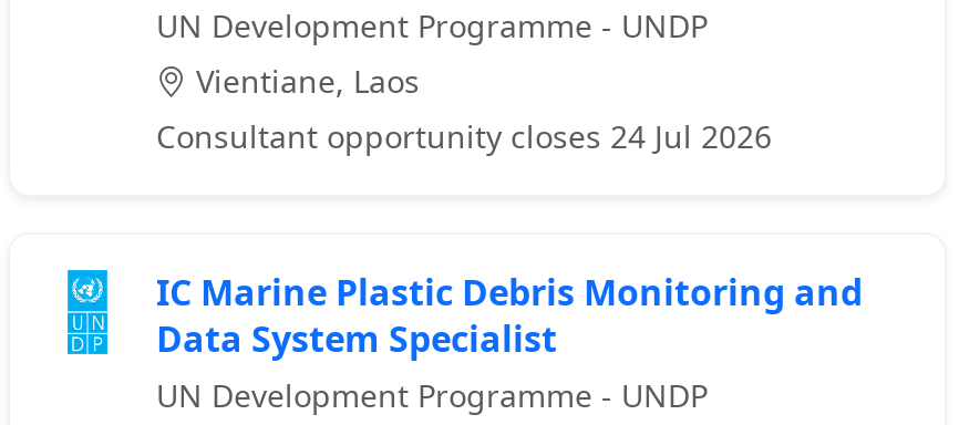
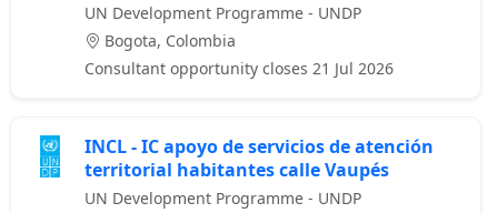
[156,60,772,158] Vientiane, Laos | Consultant opportunity closes 24 Jul 2026 -> [85,30,394,79] Bogota, Colombia | Consultant opportunity closes 21 Jul 2026
[156,269,863,364] IC Marine Plastic Debris Monitoring and | Data System Specialist -> [85,135,434,182] INCL - IC apoyo de servicios de atención | territorial habitantes calle Vaupés

